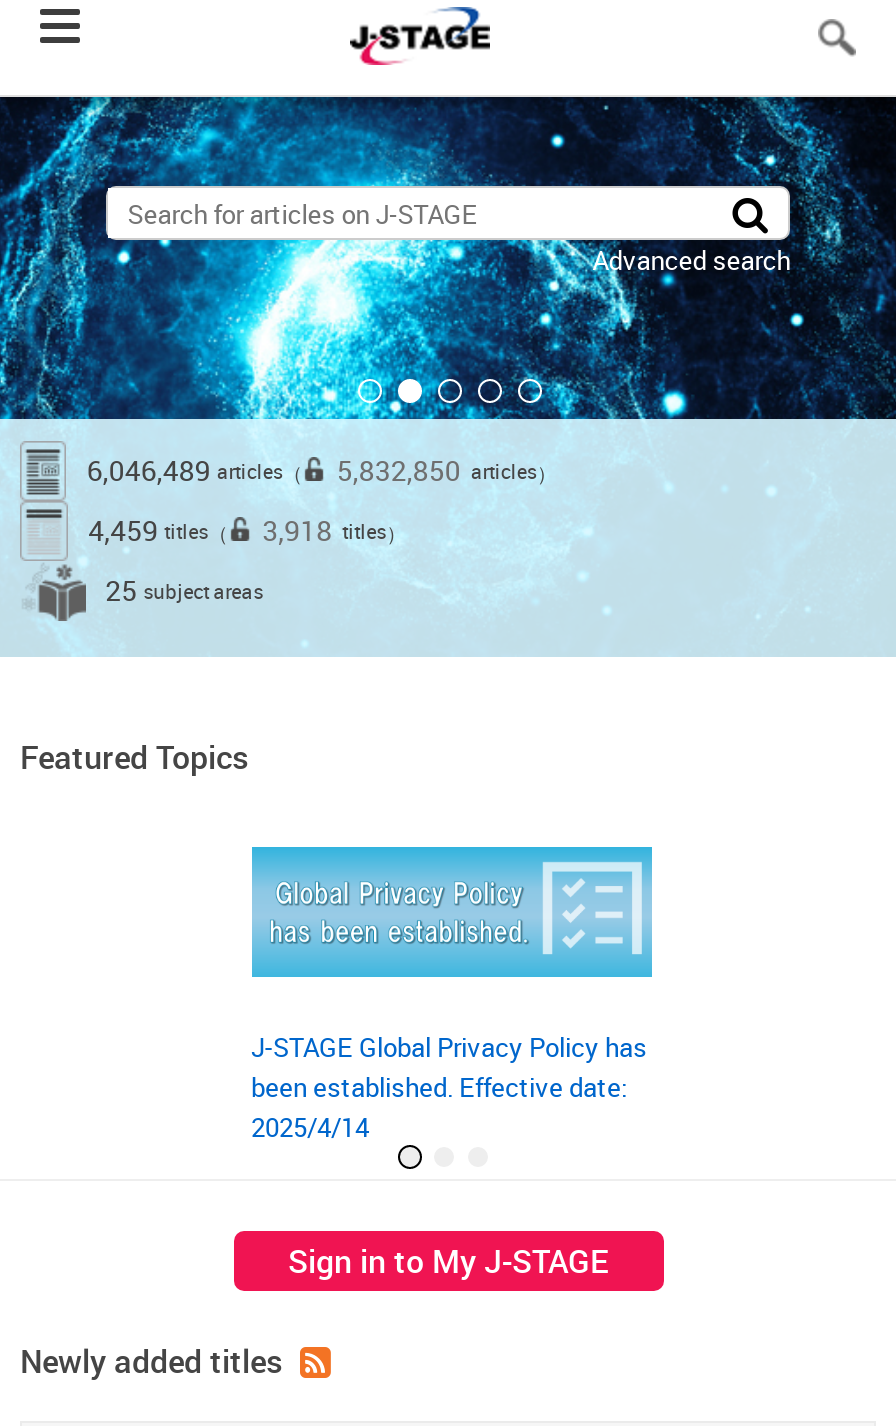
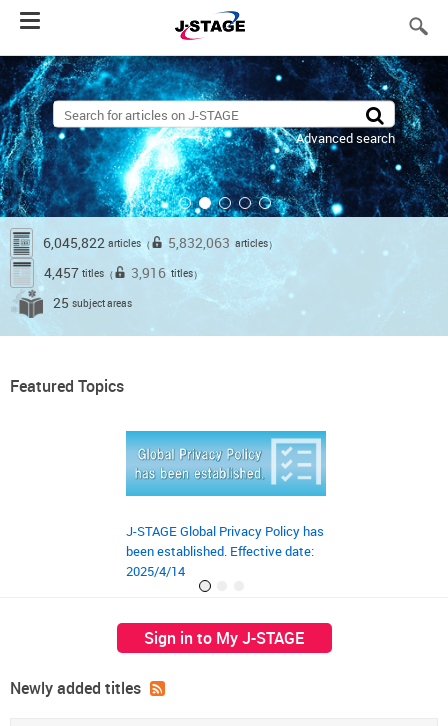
[87,451,303,489] 6,046,489 articles（ -> [43,233,151,252] 6,045,822 articles（
[337,451,557,489] 5,832,850 articles） -> [168,233,278,252] 5,832,063 articles）
[88,511,228,549] 4,459 titles（ -> [44,263,114,282] 4,457 titles（
[262,511,406,549] 3,918 titles） -> [131,263,203,282] 3,916 titles）

